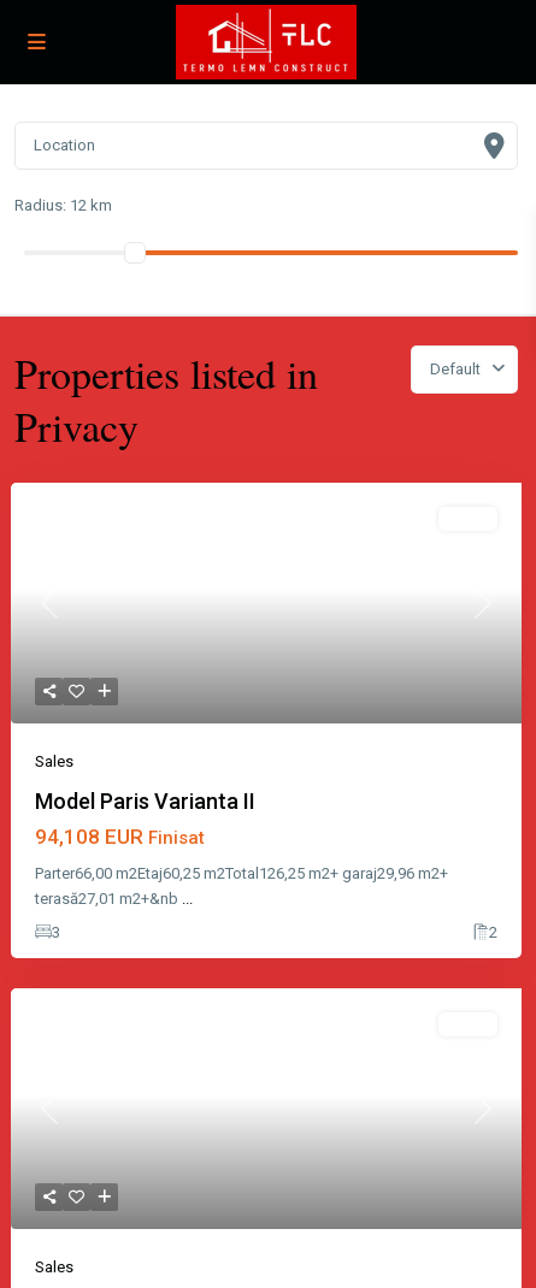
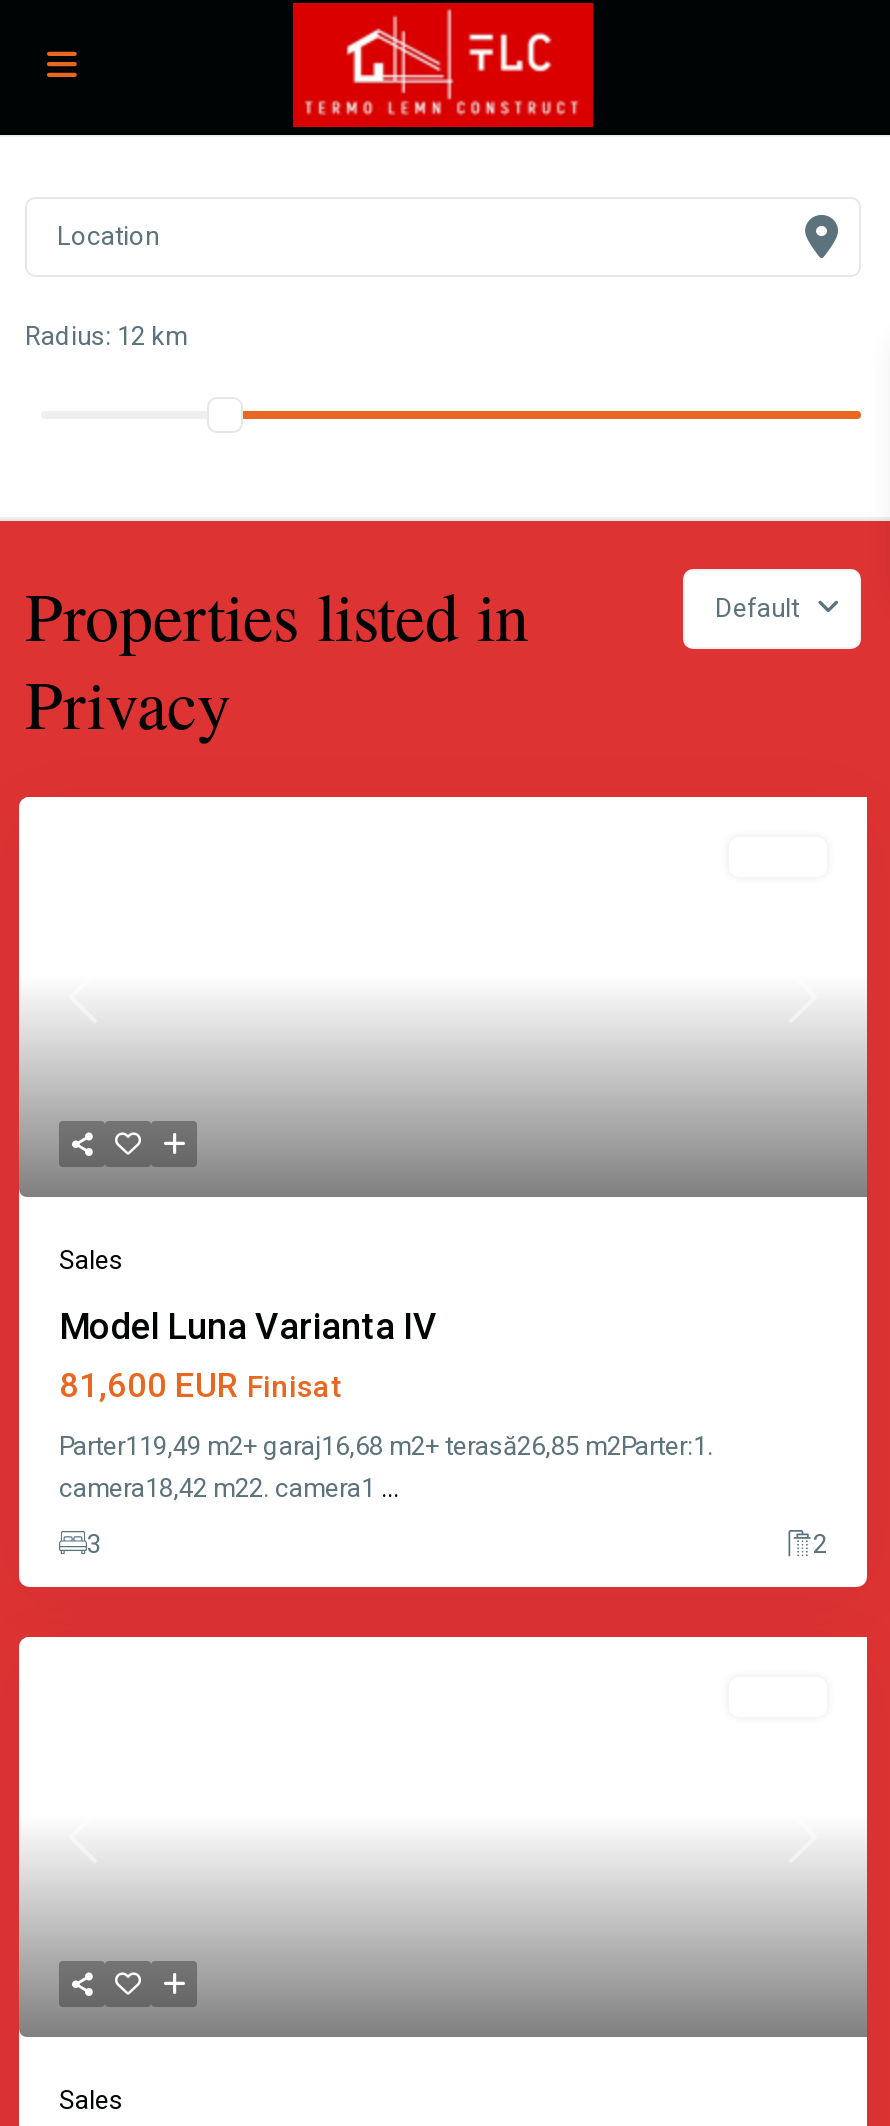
[35,788,255,849] Model Paris Varianta II | 94,108 EUR Finisat -> [59,1305,437,1405] Model Luna Varianta IV | 81,600 EUR Finisat
[35,864,448,908] Parter66,00 m2Etaj60,25 m2Total126,25 m2+ garaj29,96 m2+ | terasă27,01 m2+&nb... -> [59,1431,713,1503] Parter119,49 m2+ garaj16,68 m2+ terasă26,85 m2Parter:1. | camera18,42 m22. camera1...

